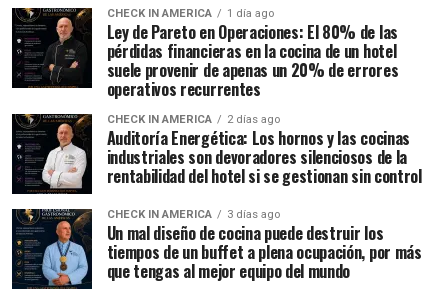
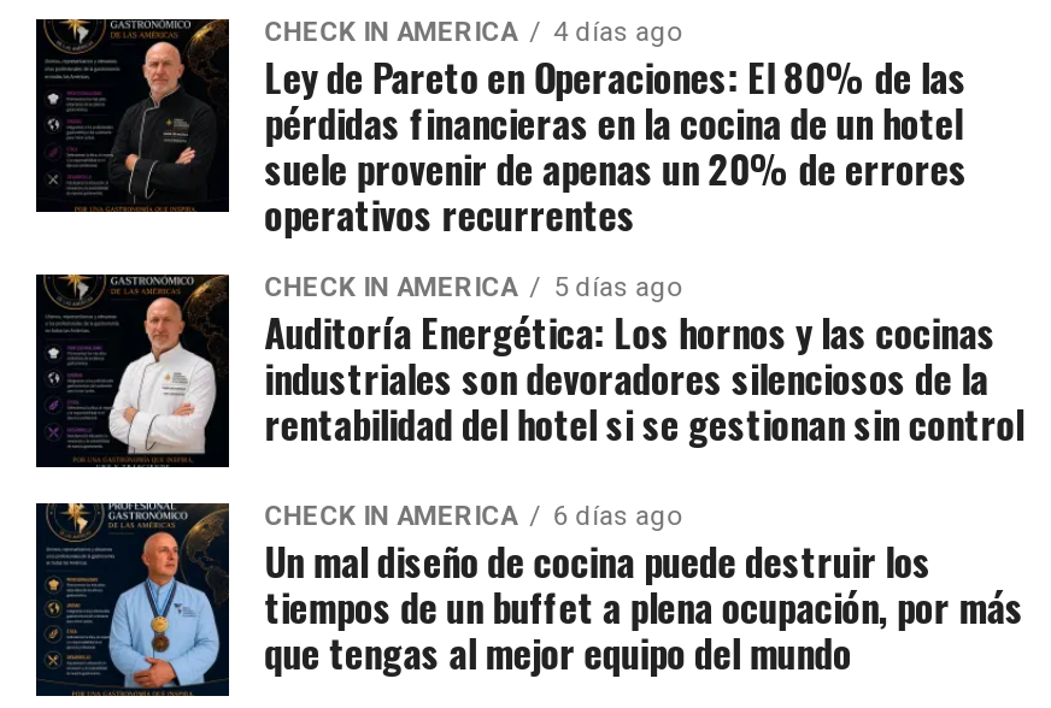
[107,7,274,20] CHECK IN AMERICA 1 día ago -> [264,17,681,49] CHECK IN AMERICA 4 días ago
[107,113,280,126] CHECK IN AMERICA 2 días ago -> [264,273,681,304] CHECK IN AMERICA 5 días ago
[107,208,280,221] CHECK IN AMERICA 3 días ago -> [264,501,681,533] CHECK IN AMERICA 6 días ago

